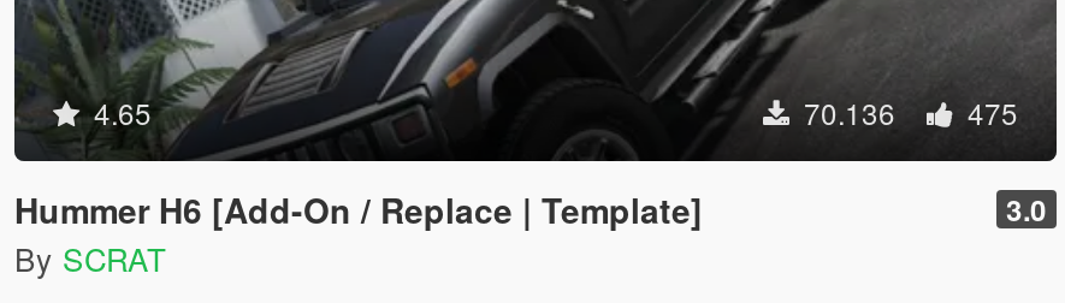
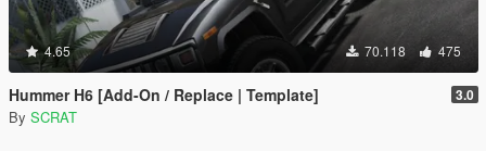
[797,91,1018,132] 70.136 475 -> [361,41,461,60] 70.118 475

